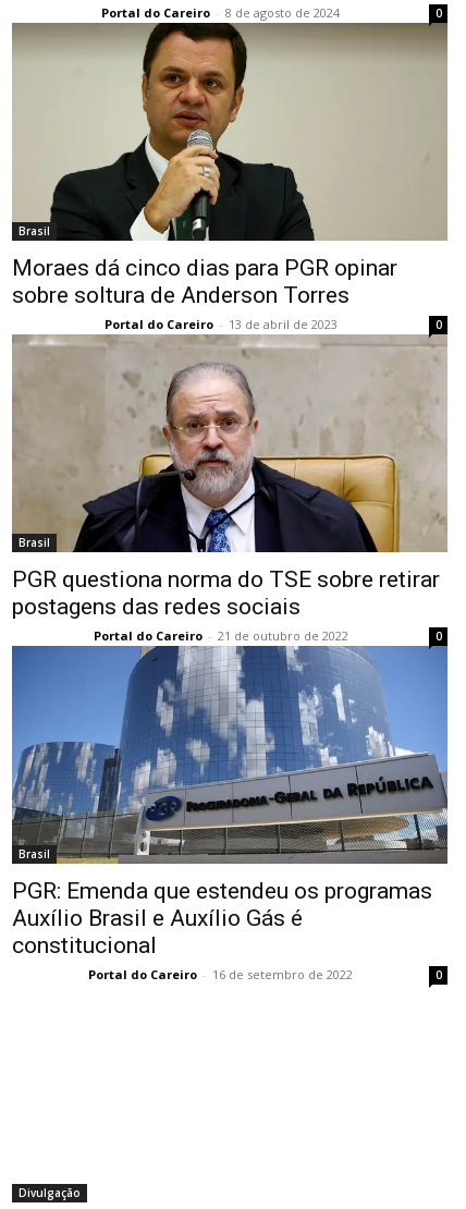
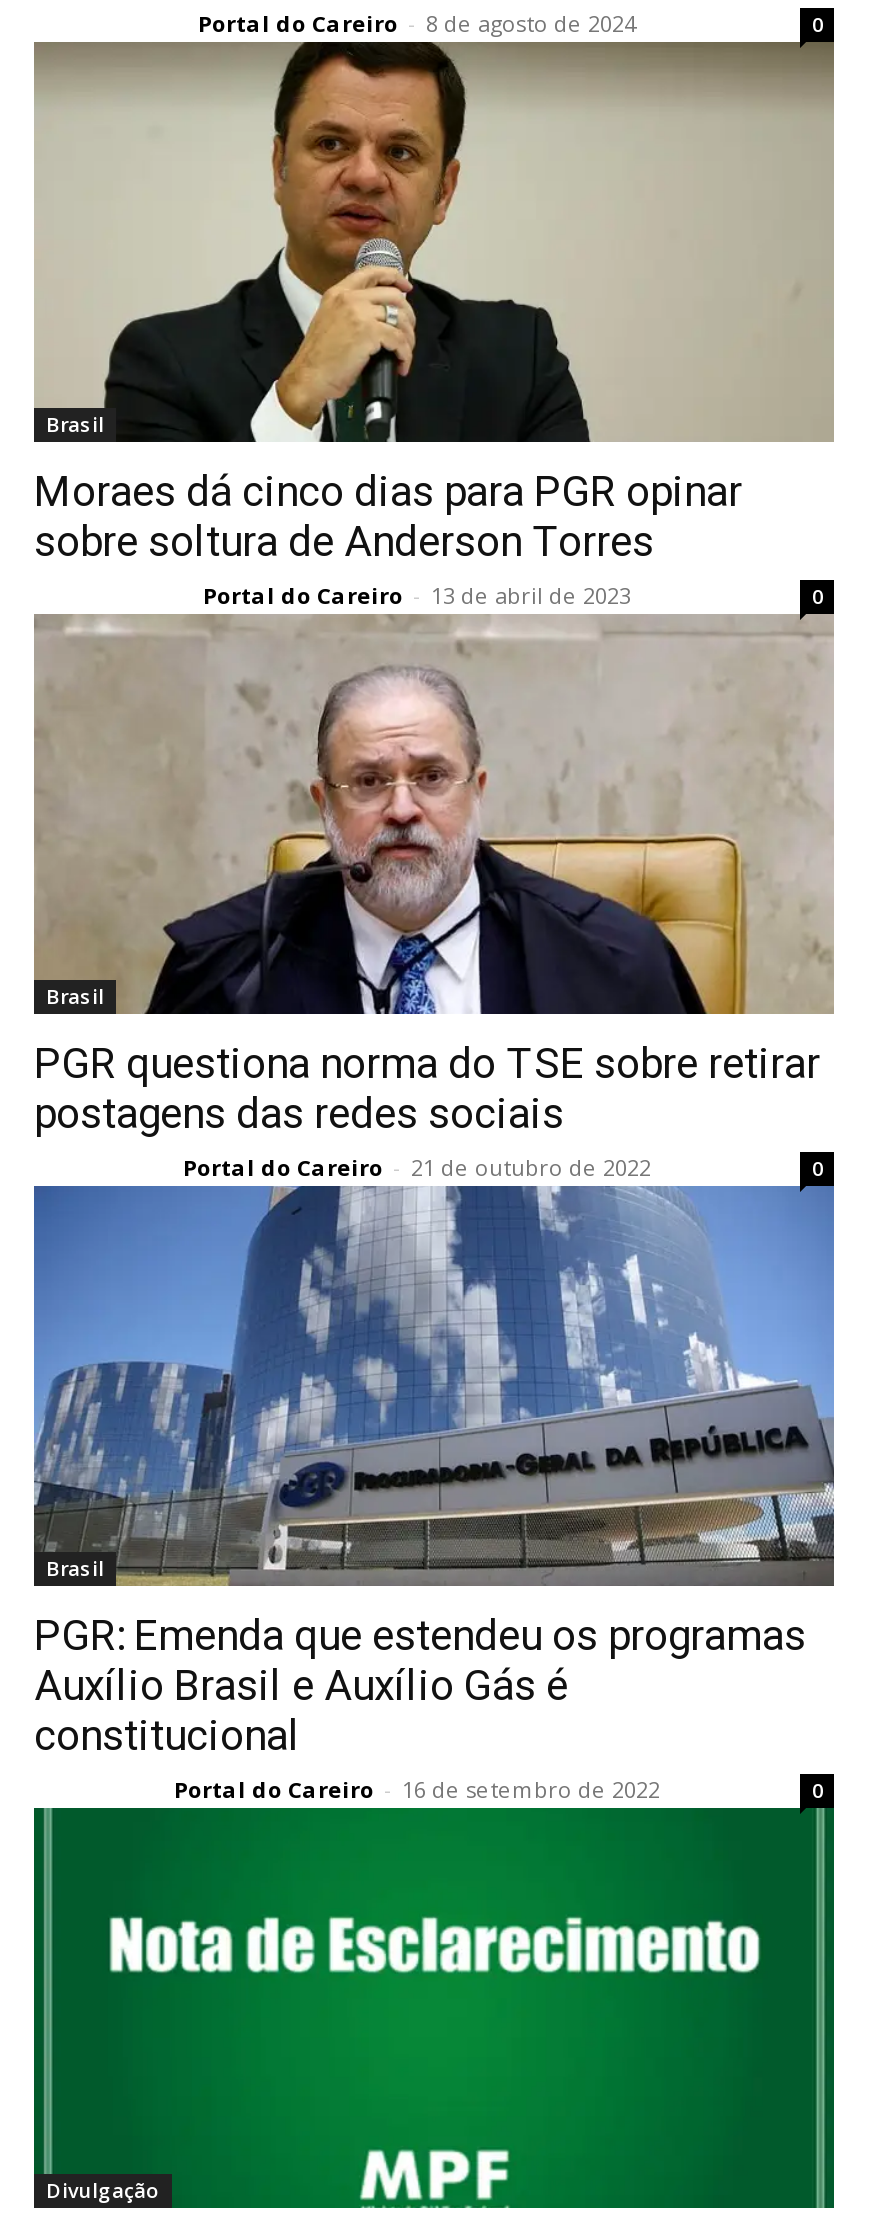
none -> [32,1806,836,2210] [image]

